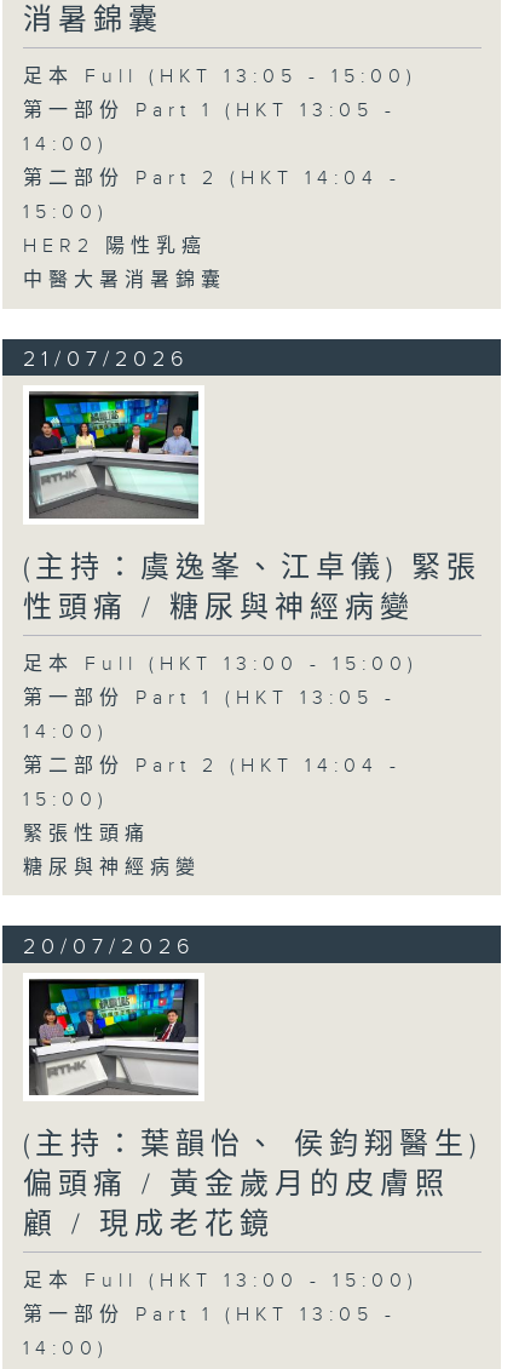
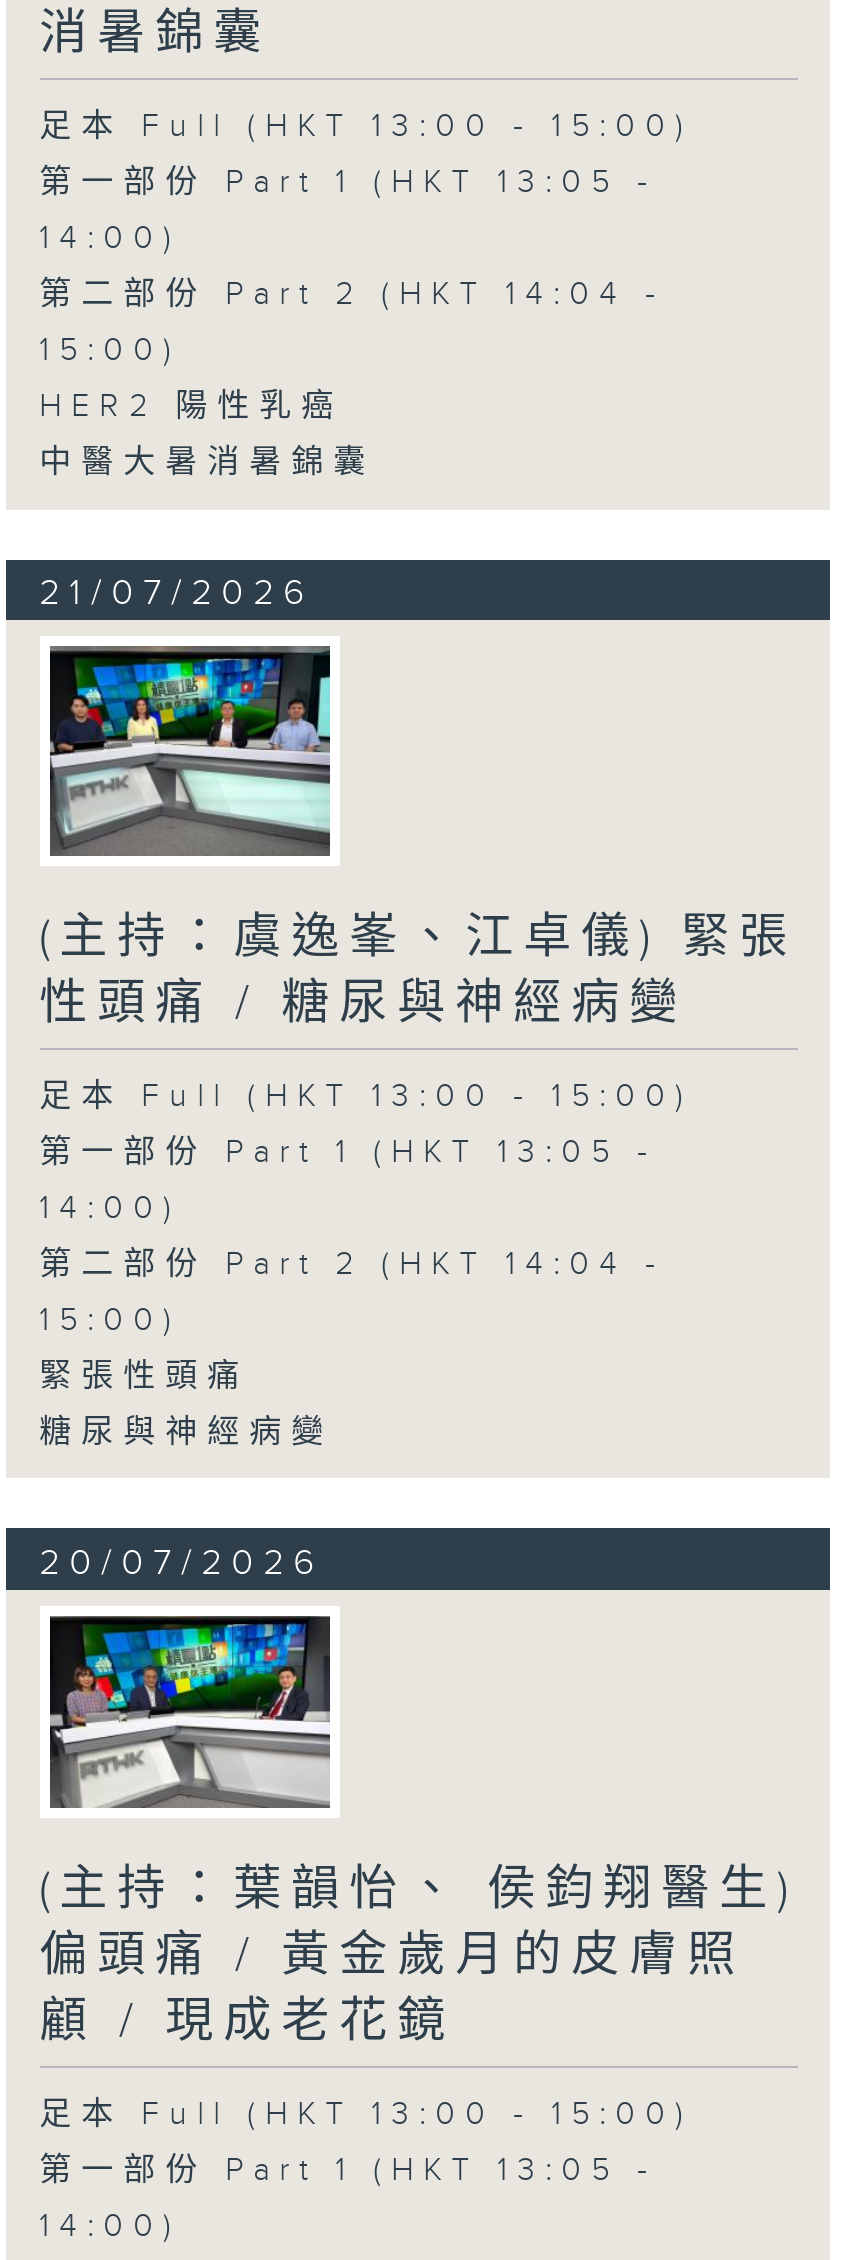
[23,66,417,89] 足本 Full (HKT 13:05 - 15:00) -> [39,109,693,147] 足本 Full (HKT 13:00 - 15:00)

